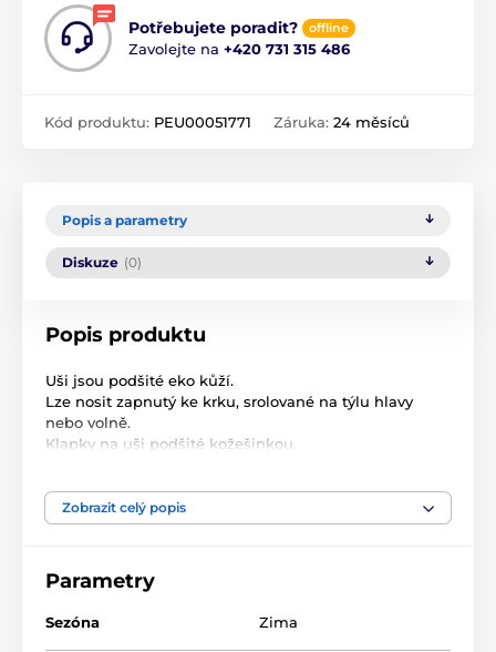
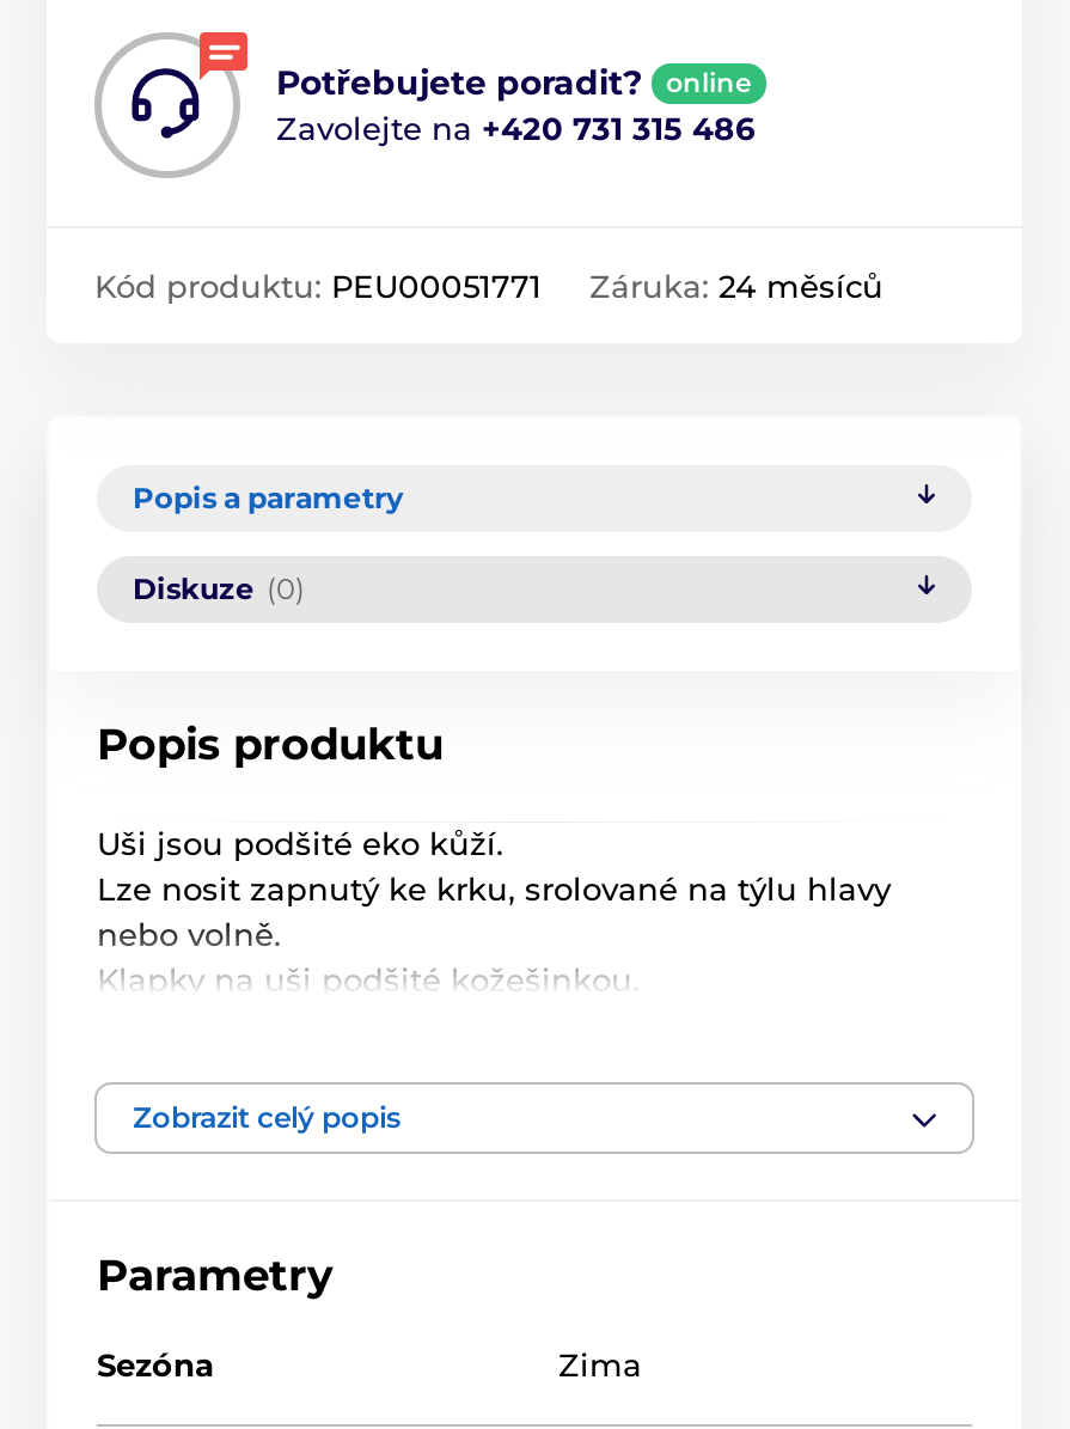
[309,20,349,36] offline -> [666,67,752,100] online

